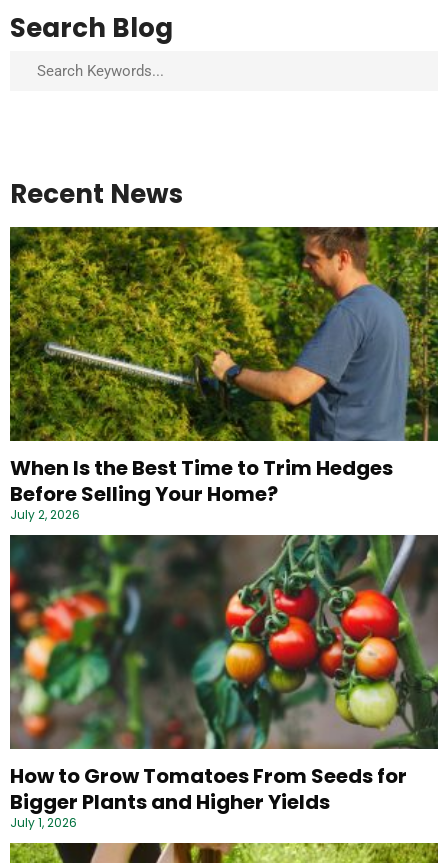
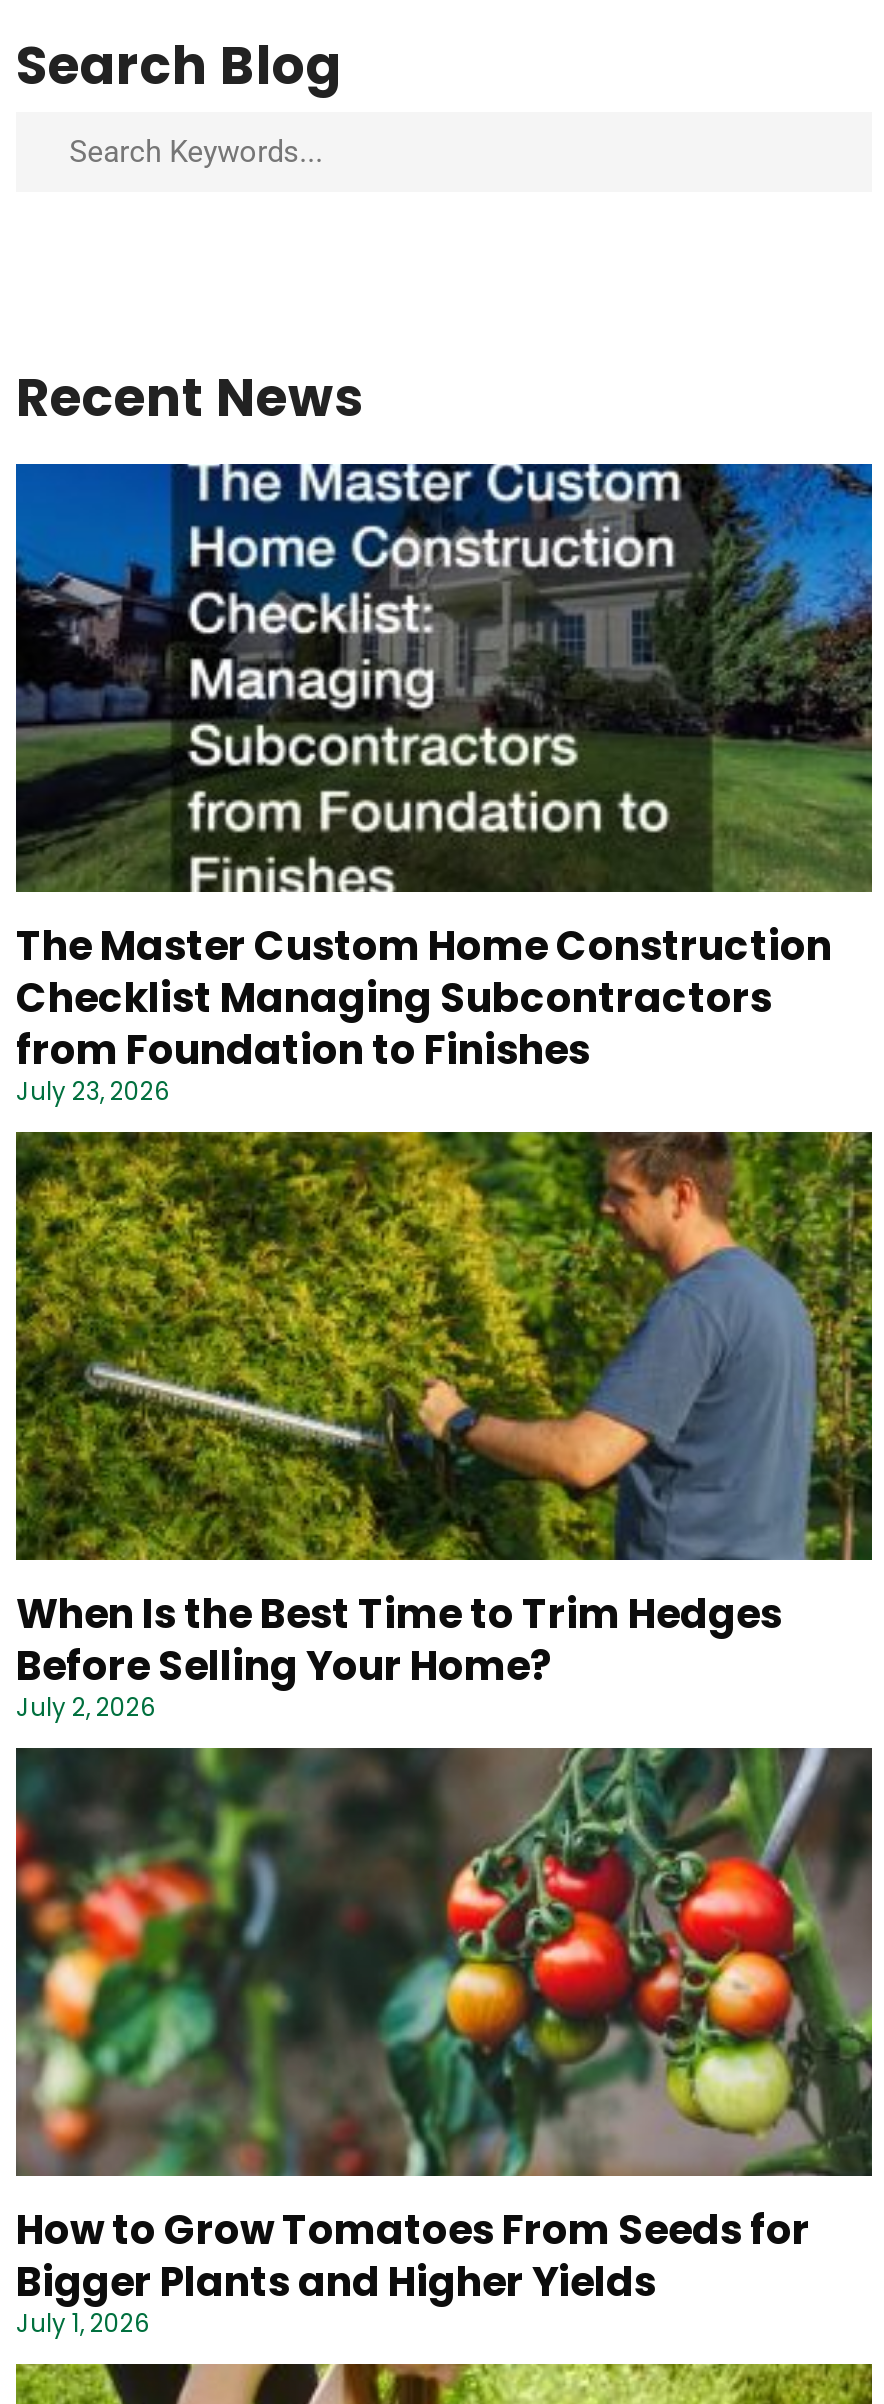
none -> [14,462,874,1108] [image] | The Master Custom Home Construction | Checklist Managing Subcontractors | from Foundation to Finishes | July 23, 2026

